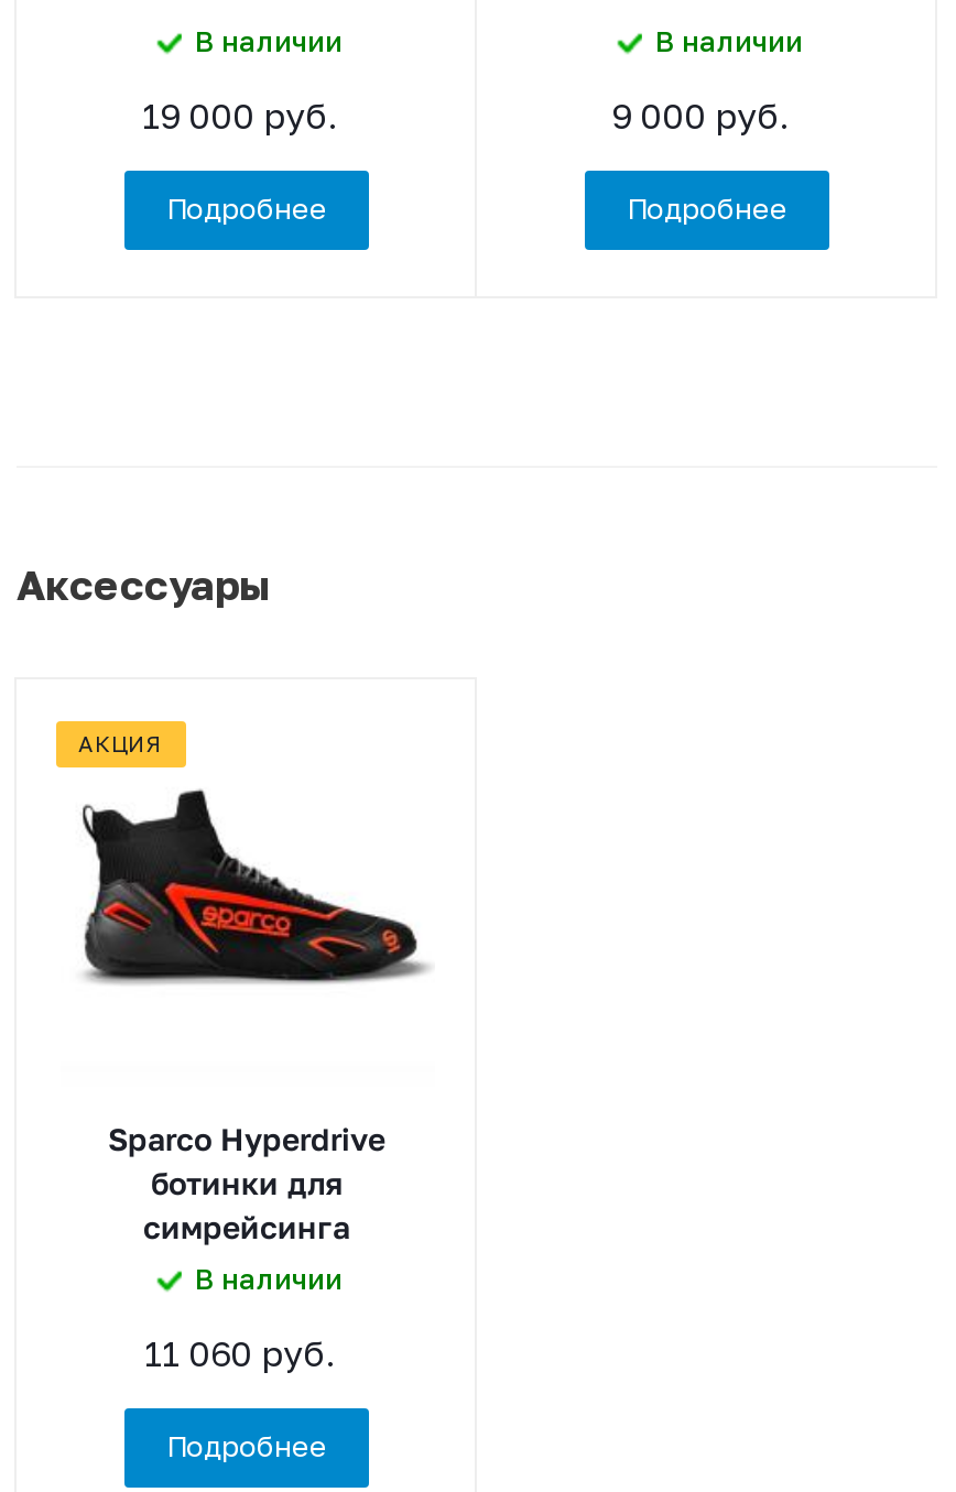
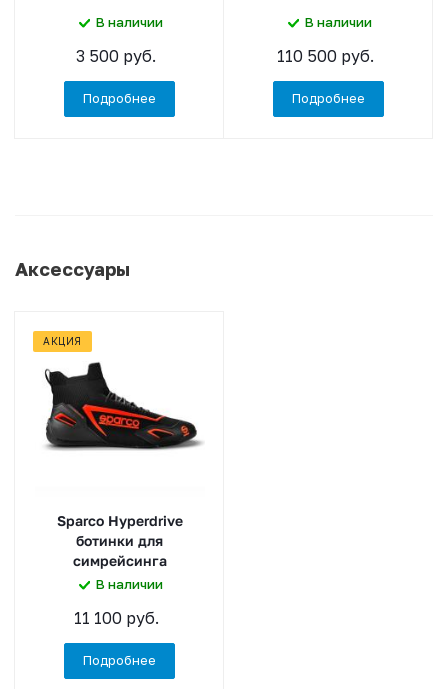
[142,92,336,137] 19 000 руб. -> [76,45,156,65] 3 500 руб.
[611,92,787,137] 9 000 руб. -> [276,45,373,65] 110 500 руб.
[144,1330,334,1374] 11 060 руб. -> [73,607,158,627] 11 100 руб.

